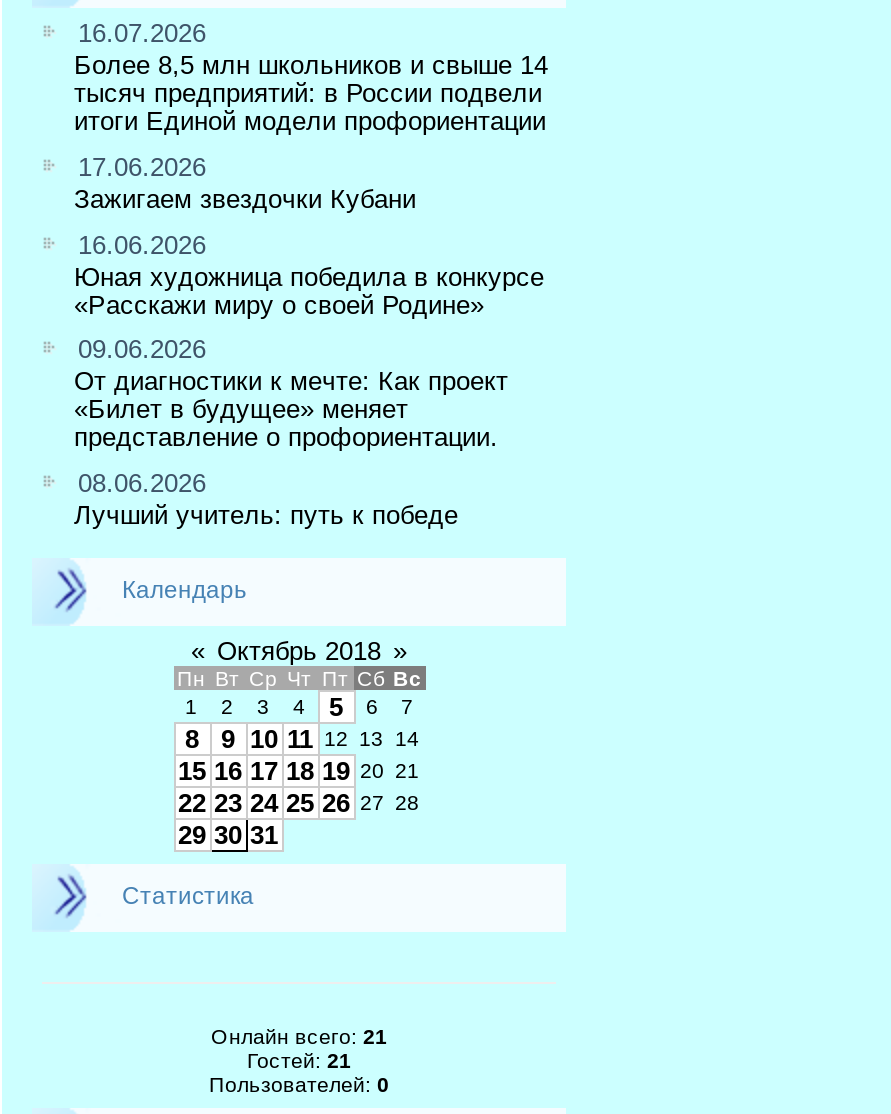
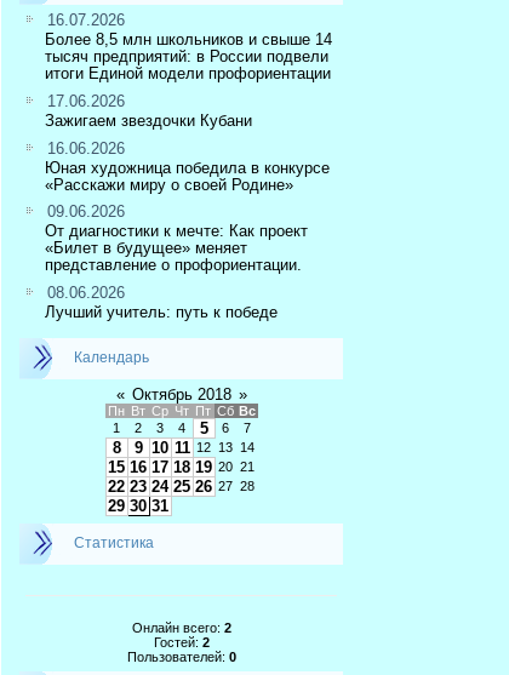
[211,1024,387,1048] Онлайн всего: 21 -> [131,620,231,635] Онлайн всего: 2
[247,1048,351,1072] Гостей: 21 -> [153,635,209,650] Гостей: 2

